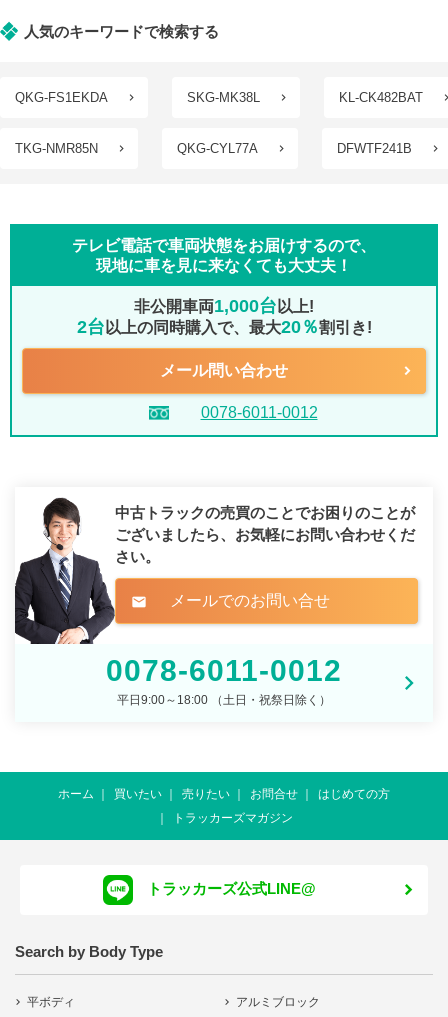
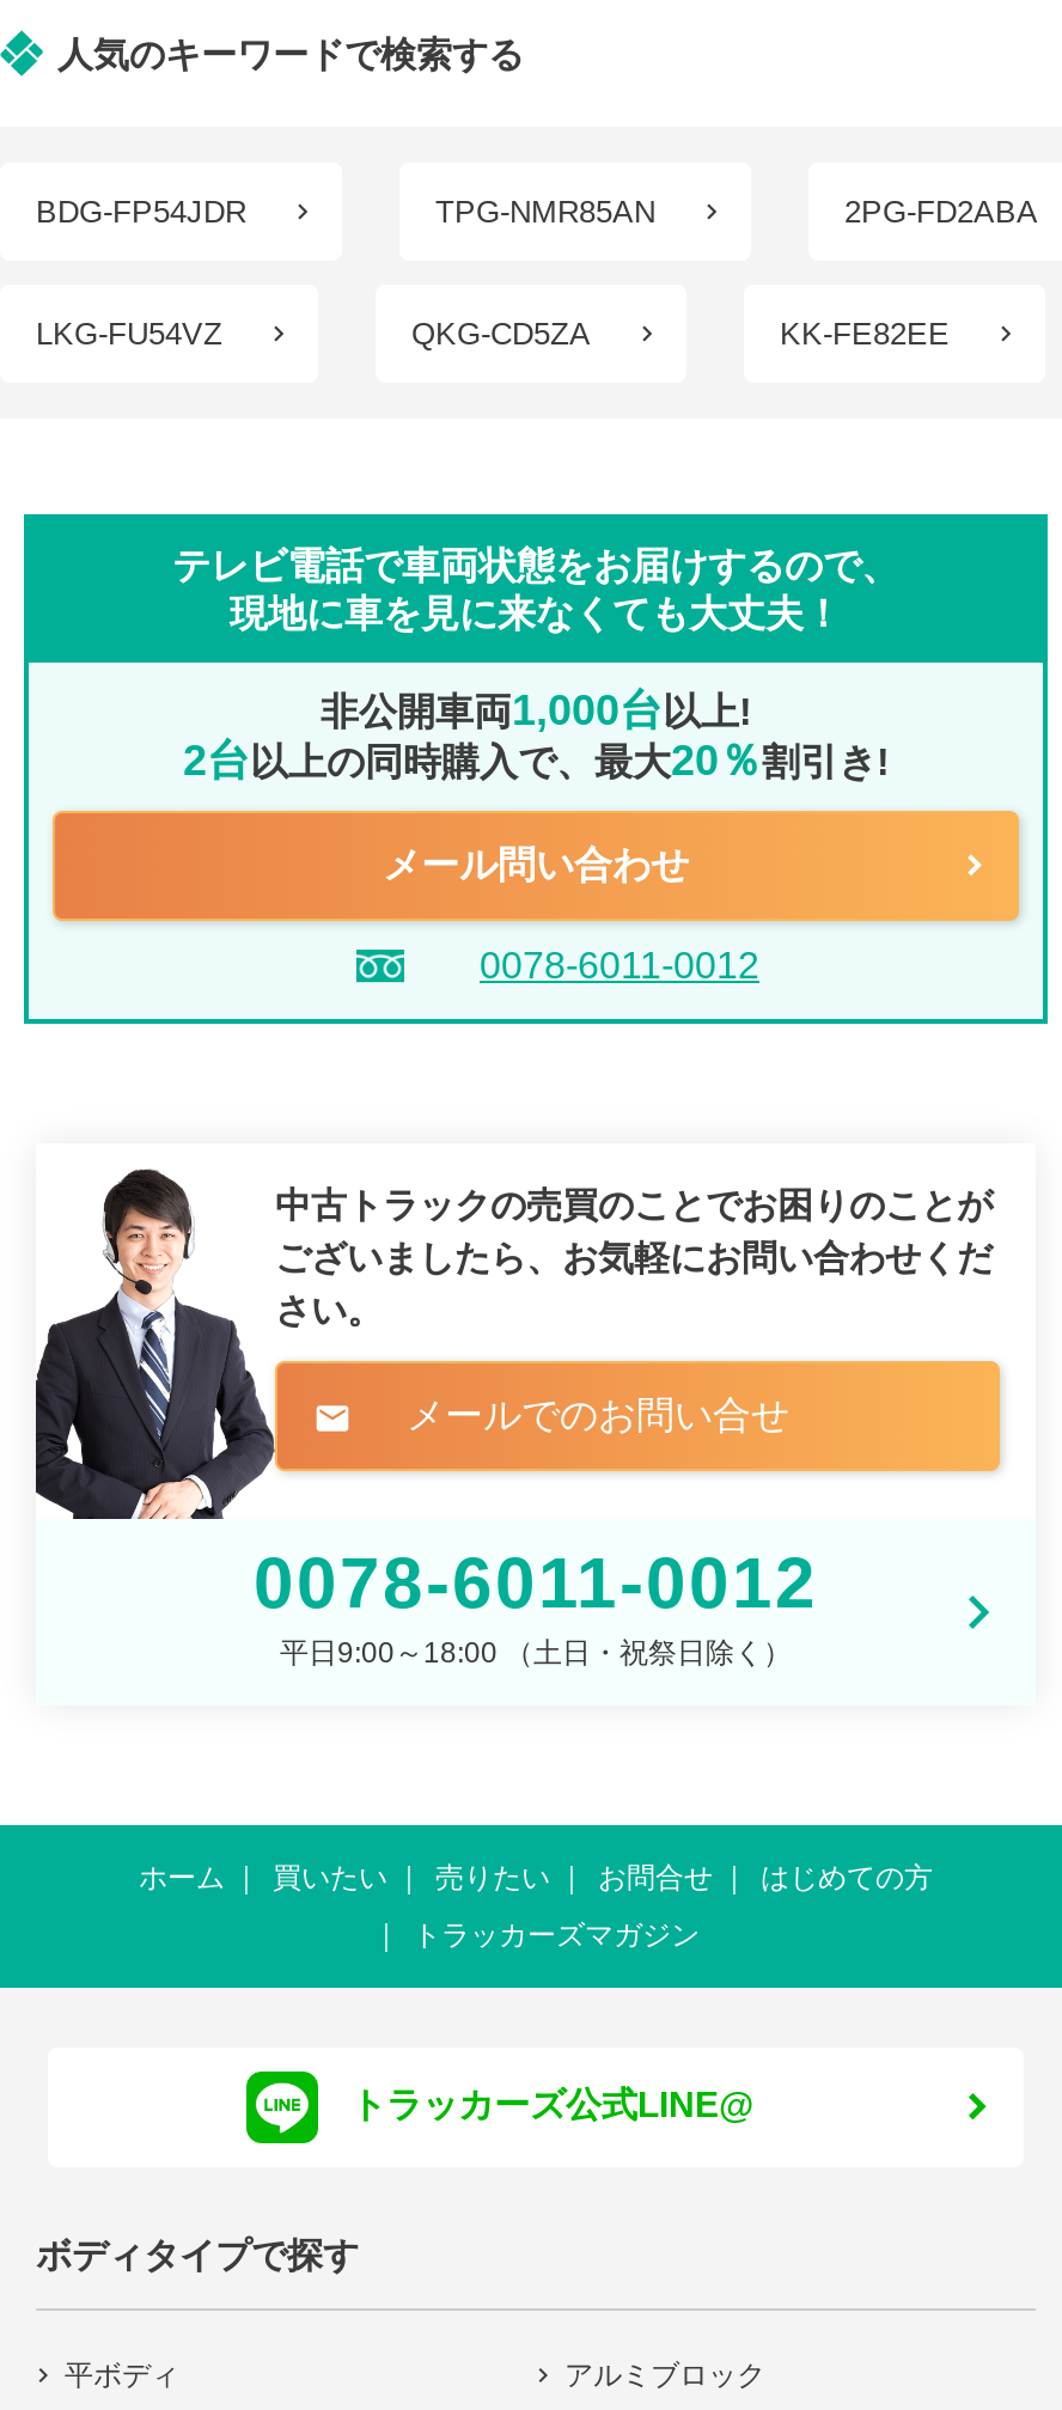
[15,90,423,105] QKG-FS1EKDA | SKG-MK38L | KL-CK482BAT -> [36,194,1038,230] BDG-FP54JDR | TPG-NMR85AN | 2PG-FD2ABA
[15,141,412,156] TKG-NMR85N | QKG-CYL77A | DFWTF241B -> [36,316,950,352] LKG-FU54VZ | QKG-CD5ZA | KK-FE82EE
[15,943,163,960] Search by Body Type -> [36,2235,359,2276] ボディタイプで探す

